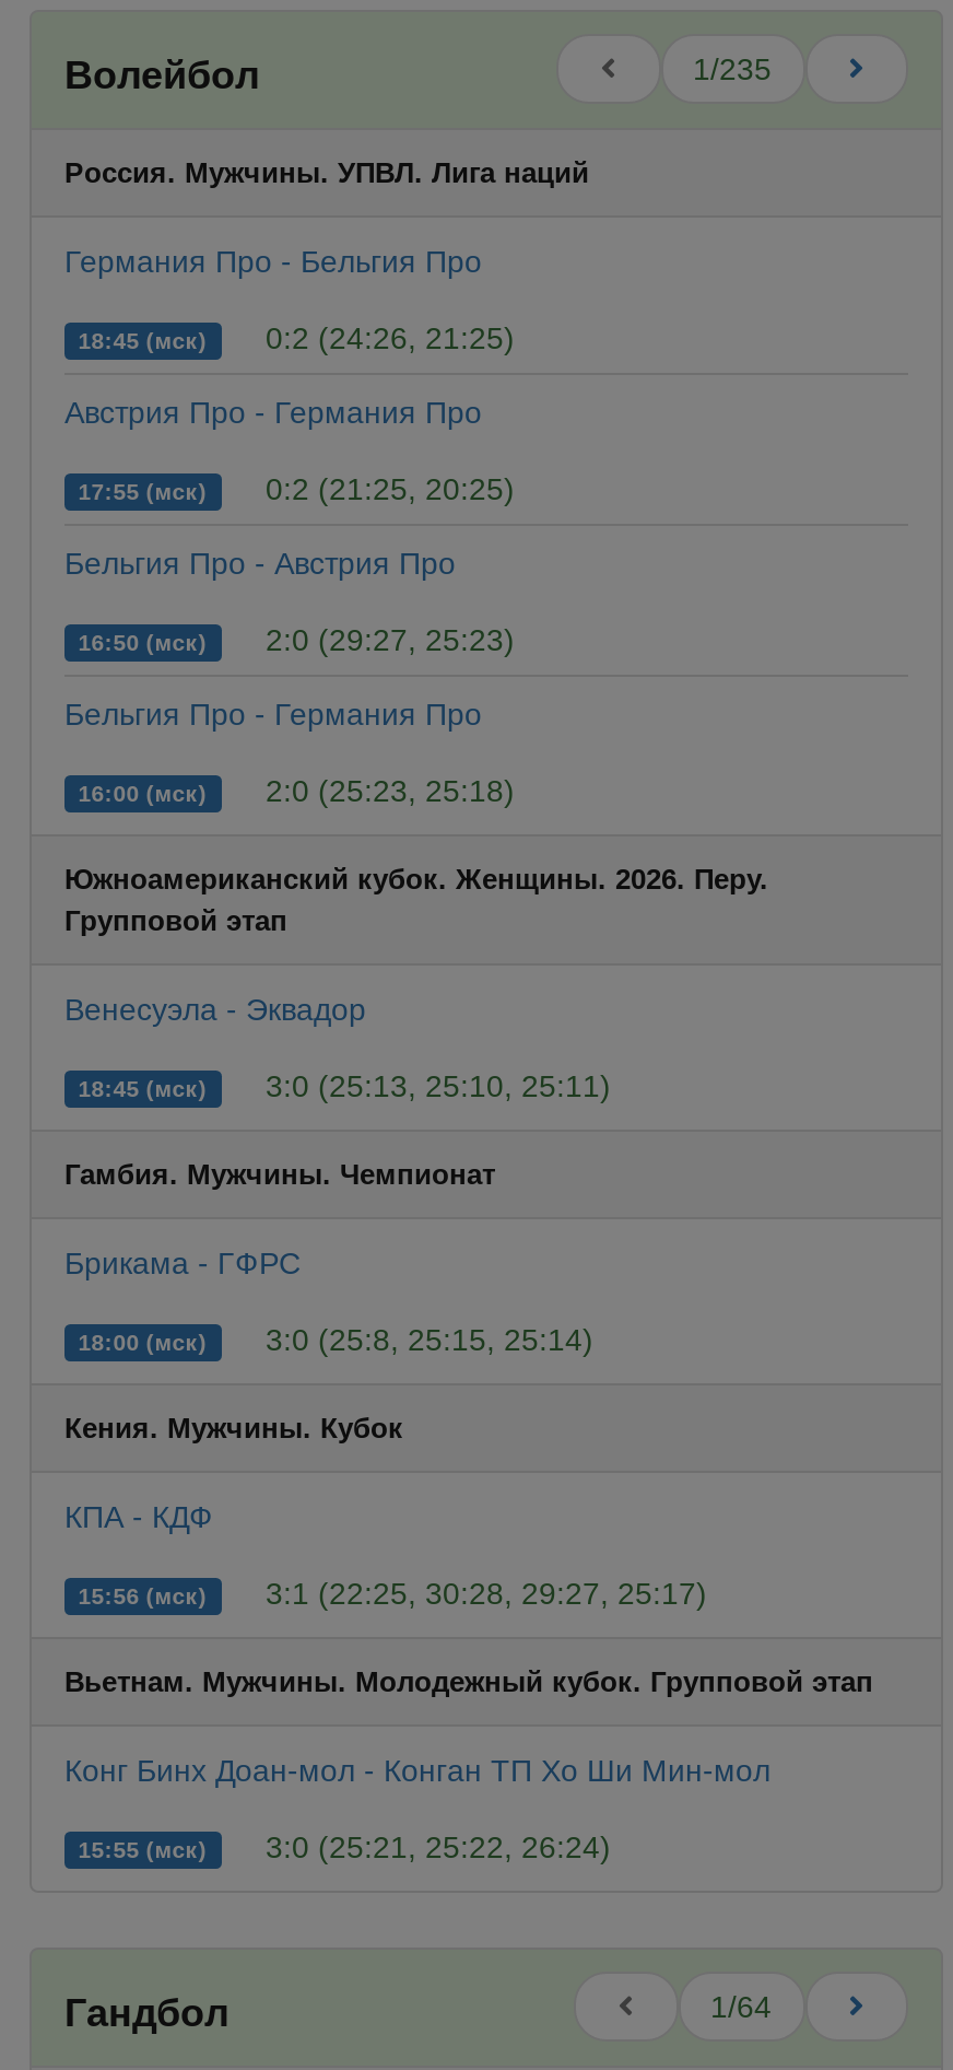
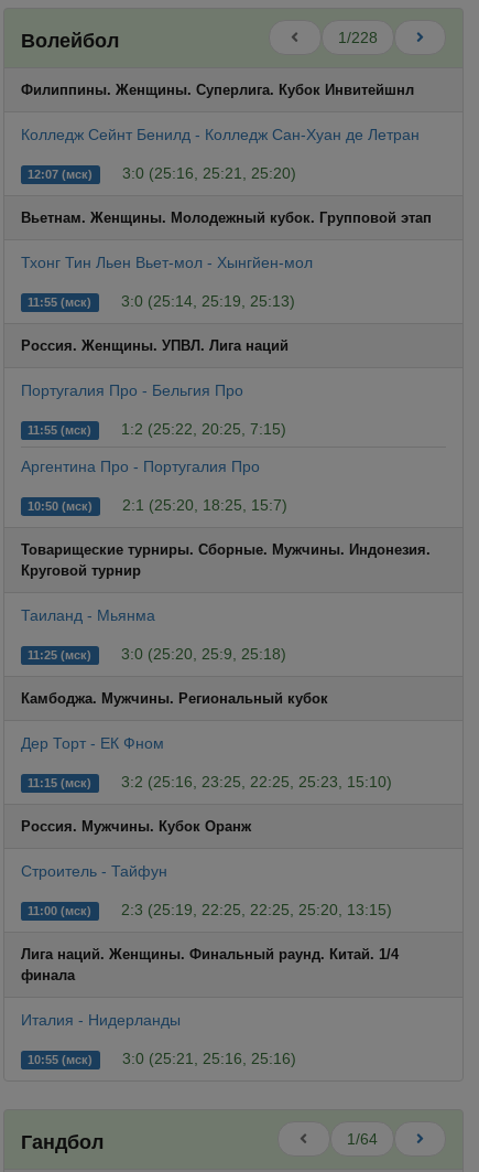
[693,51,772,86] 1/235 -> [338,29,377,46] 1/228
[64,156,873,1864] Россия. Мужчины. УПВЛ. Лига наций | Германия Про - Бельгия Про | 18:45 (мск) | 0:2 (24:26, 21:25) | Австрия Про - Германия Про | 17:55 (мск) | 0:2 (21:25, 20:25) | Бельгия Про - Австрия Про | 16:50 (мск) | 2:0 (29:27, 25:23) | Бельгия Про - Германия Про | 16:00 (мск) | 2:0 (25:23, 25:18) | Южноамериканский кубок. Женщины. 2026. Перу. | Групповой этап | Венесуэла - Эквадор | 18:45 (мск) | 3:0 (25:13, 25:10, 25:11) | Гамбия. Мужчины. Чемпионат | Брикама - ГФРС | 18:00 (мск) | 3:0 (25:8, 25:15, 25:14) | Кения. Мужчины. Кубок | КПА - КДФ | 15:56 (мск) | 3:1 (22:25, 30:28, 29:27, 25:17) | Вьетнам. Мужчины. Молодeжный кубок. Групповой этап | Конг Бинх Доан-мол - Конган ТП Хо Ши Мин-мол | 15:55 (мск) | 3:0 (25:21, 25:22, 26:24) -> [21,82,432,1067] Филиппины. Женщины. Суперлига. Кубок Инвитейшнл | Колледж Сейнт Бенилд - Колледж Сан-Хуан де Летран | 12:07 (мск) | 3:0 (25:16, 25:21, 25:20) | Вьетнам. Женщины. Молодeжный кубок. Групповой этап | Тхонг Тин Льен Вьет-мол - Хынгйен-мол | 11:55 (мск) | 3:0 (25:14, 25:19, 25:13) | Россия. Женщины. УПВЛ. Лига наций | Португалия Про - Бельгия Про | 11:55 (мск) | 1:2 (25:22, 20:25, 7:15) | Аргентина Про - Португалия Про | 10:50 (мск) | 2:1 (25:20, 18:25, 15:7) | Товарищеские турниры. Сборные. Мужчины. Индонезия. | Круговой турнир | Таиланд - Мьянма | 11:25 (мск) | 3:0 (25:20, 25:9, 25:18) | Камбоджа. Мужчины. Региональный кубок | Дер Торт - ЕК Фном | 11:15 (мск) | 3:2 (25:16, 23:25, 22:25, 25:23, 15:10) | Россия. Мужчины. Кубок Оранж | Строитель - Тайфун | 11:00 (мск) | 2:3 (25:19, 22:25, 22:25, 25:20, 13:15) | Лига наций. Женщины. Финальный раунд. Китай. 1/4 | финала | Италия - Нидерланды | 10:55 (мск) | 3:0 (25:21, 25:16, 25:16)

